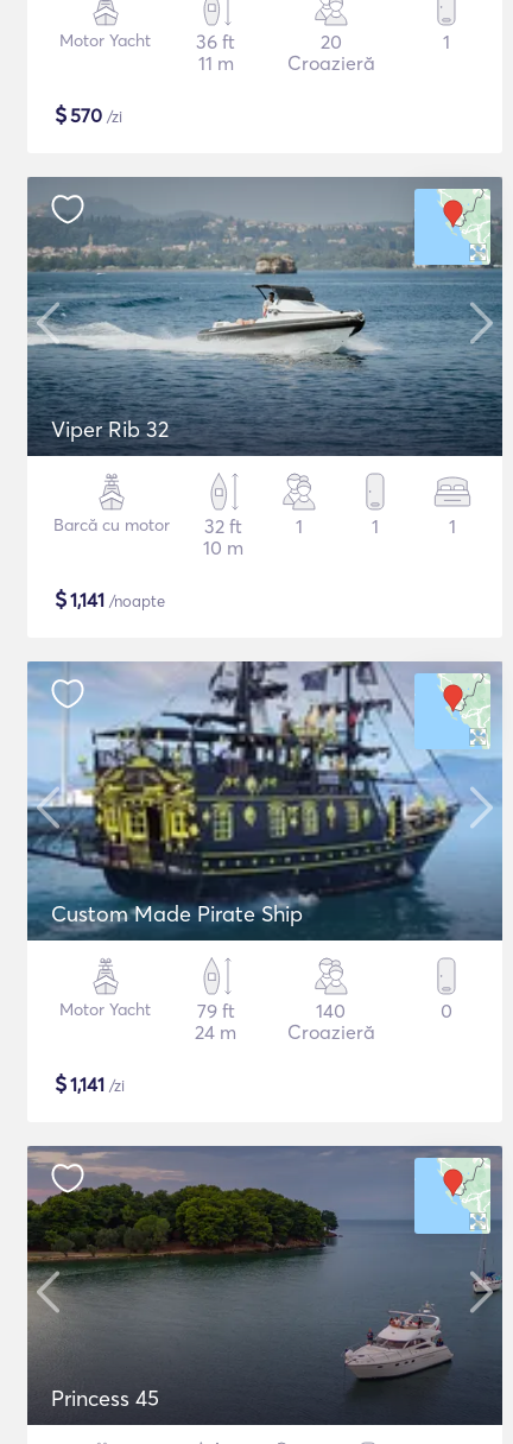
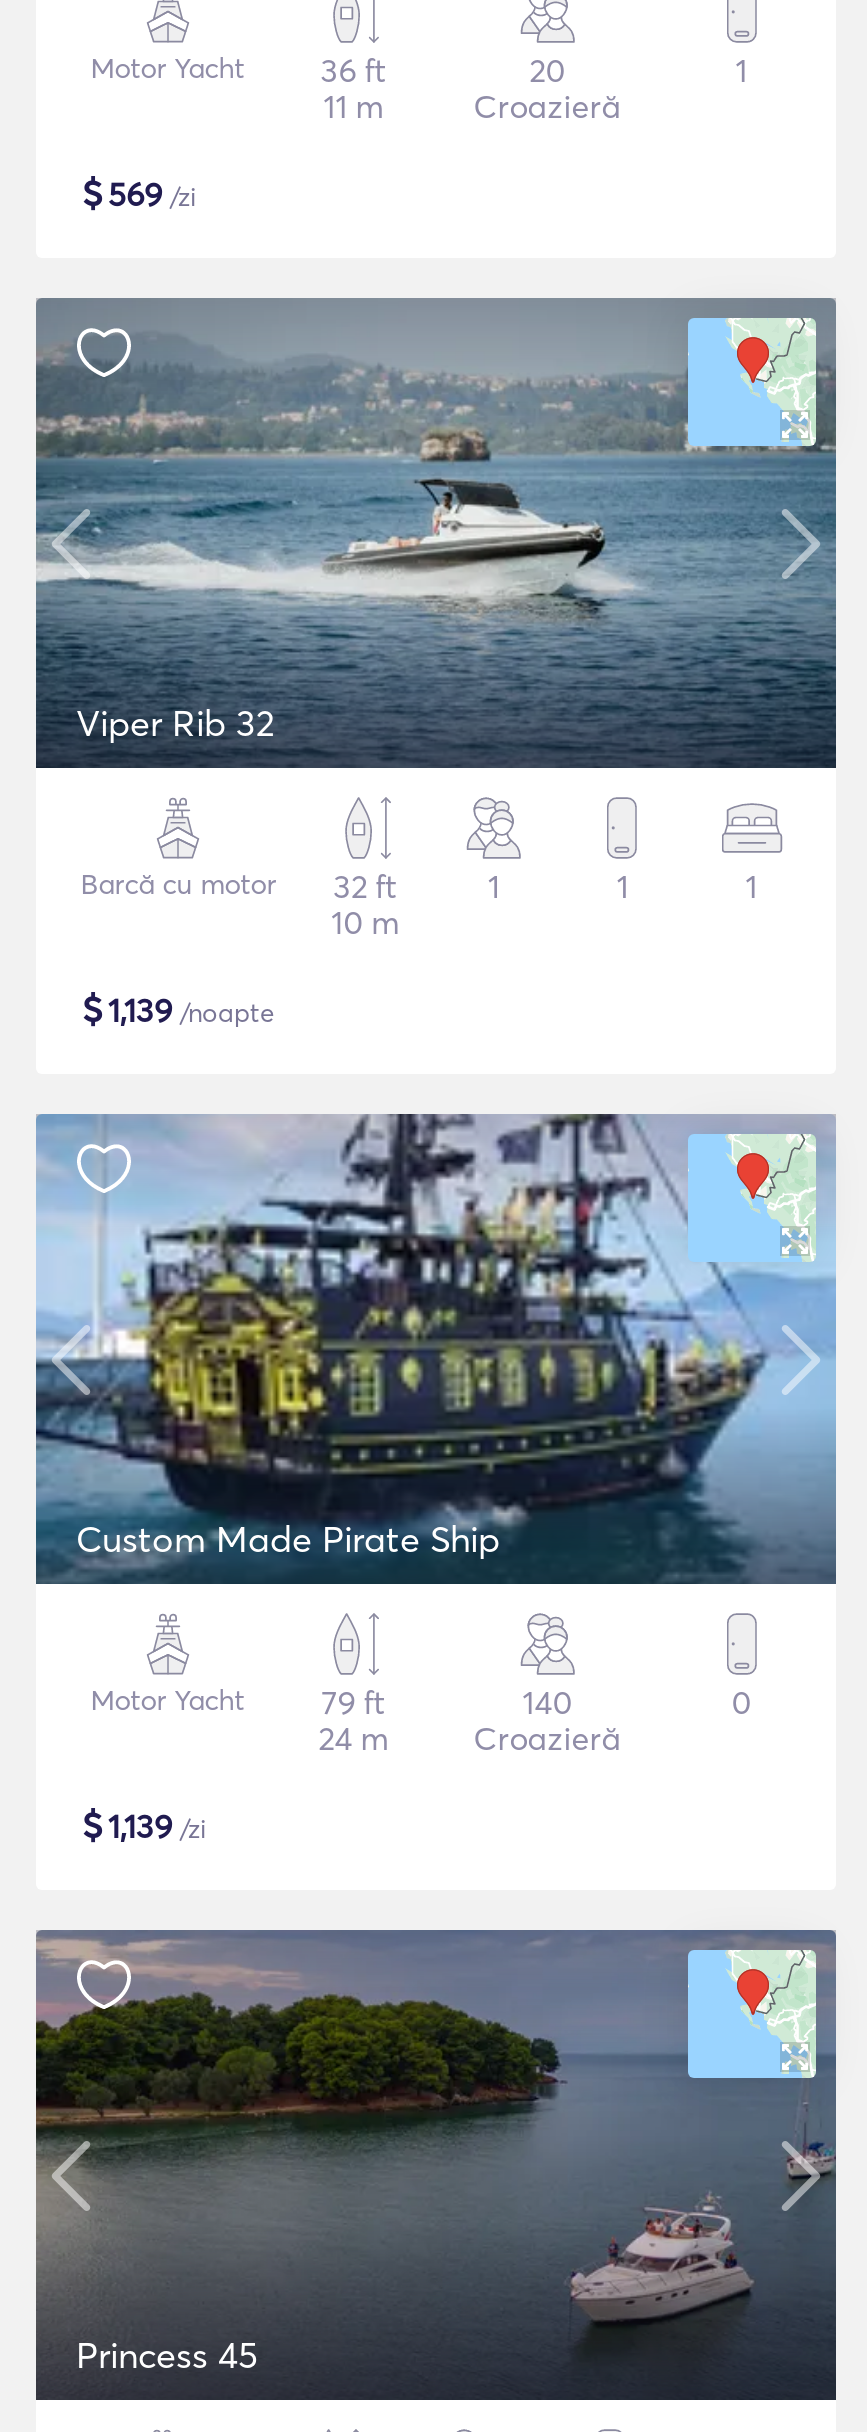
[55,101,122,128] $570 /zi -> [82,170,196,216] $569 /zi
[55,585,165,613] $1,141 /noapte -> [82,986,274,1032] $1,139 /noapte
[55,1070,125,1097] $1,141 /zi -> [82,1802,206,1848] $1,139 /zi

